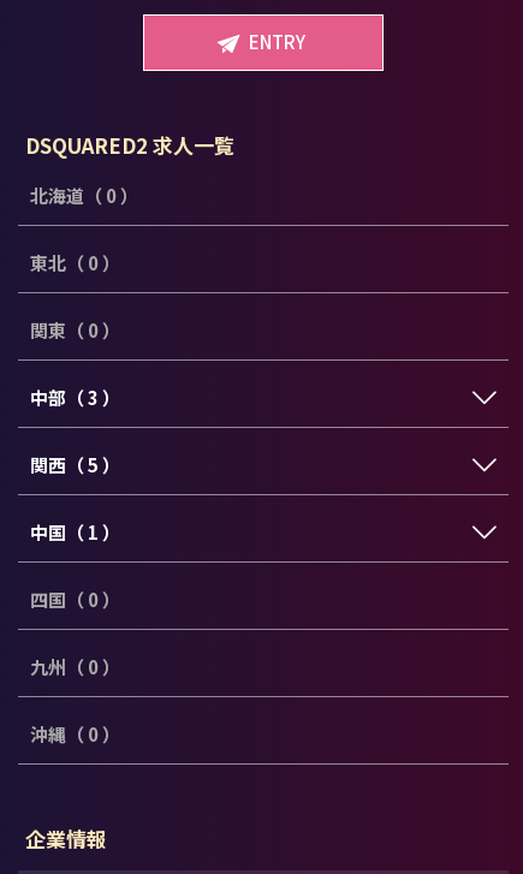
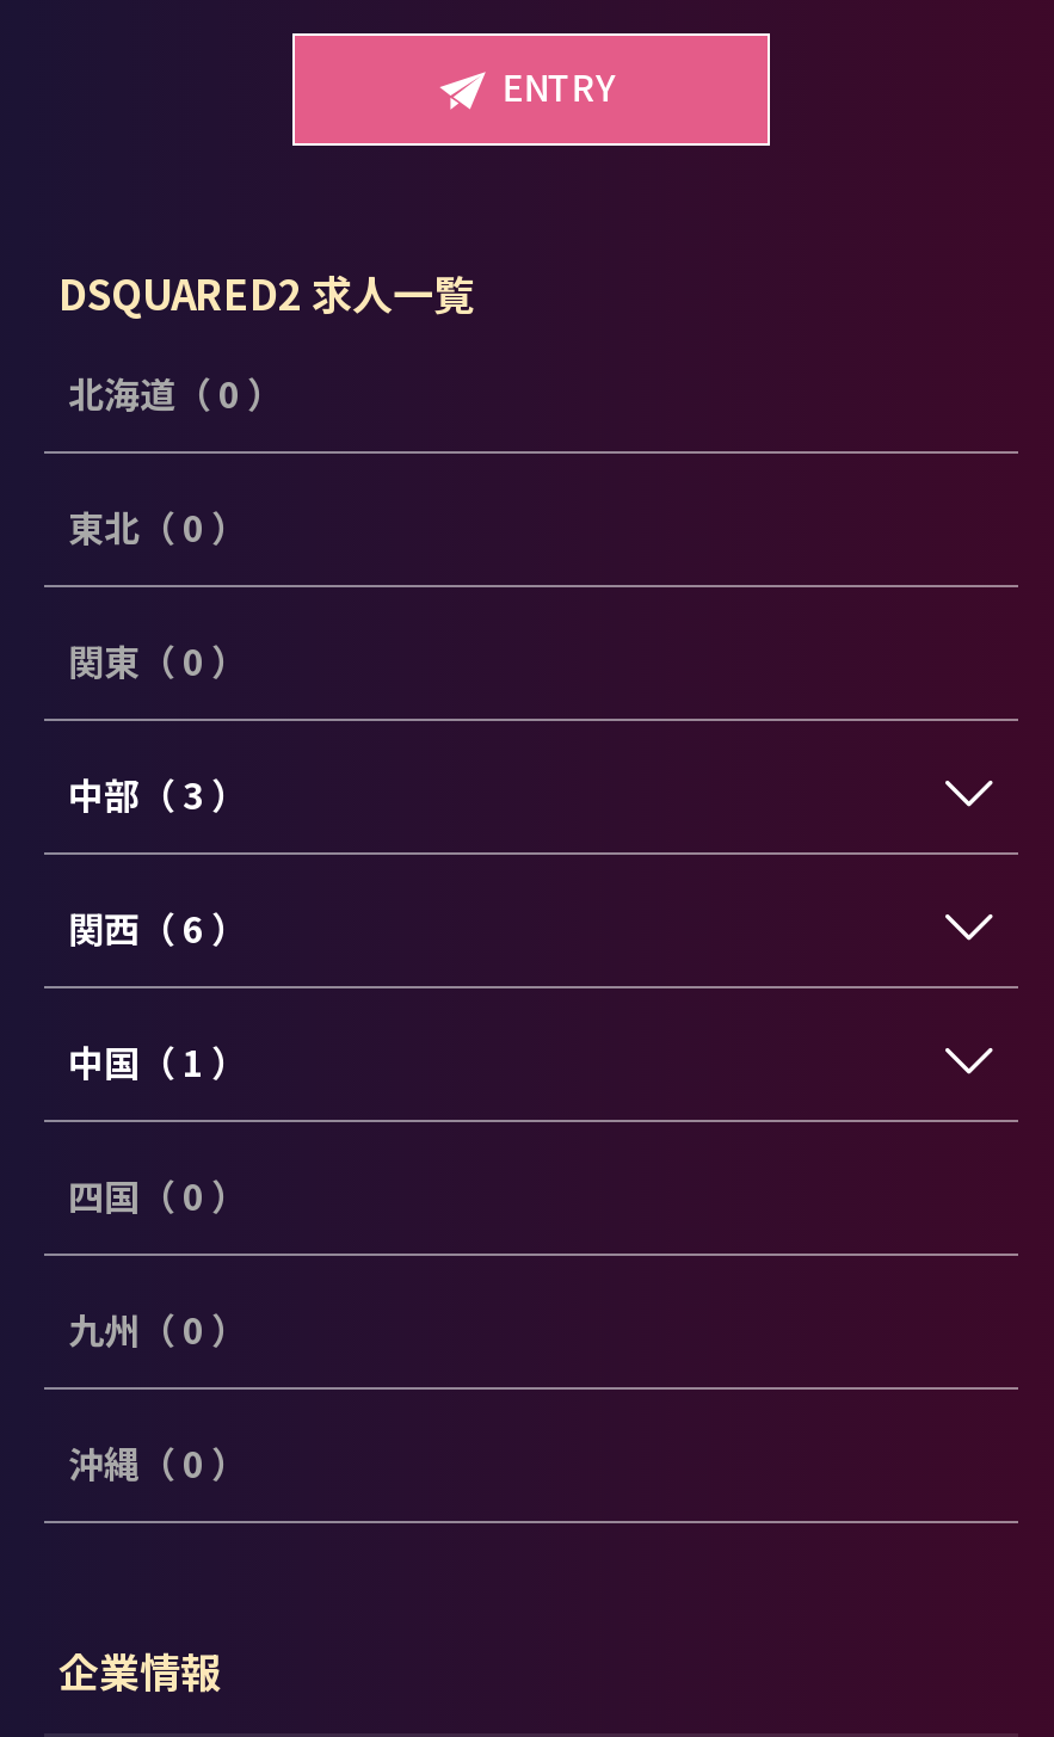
[30,452,120,477] 関西（ 5 ） -> [68,902,247,952] 関西（ 6 ）

